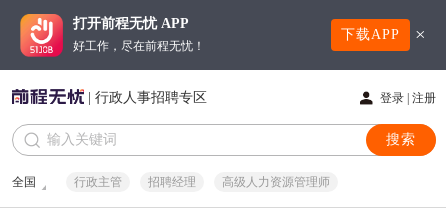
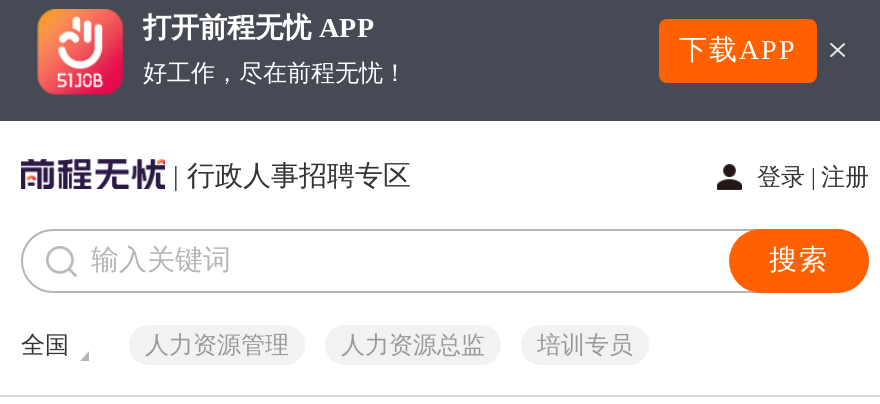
[74,175,330,189] 行政主管 | 招聘经理 | 高级人力资源管理师 -> [145,331,633,359] 人力资源管理 | 人力资源总监 | 培训专员

